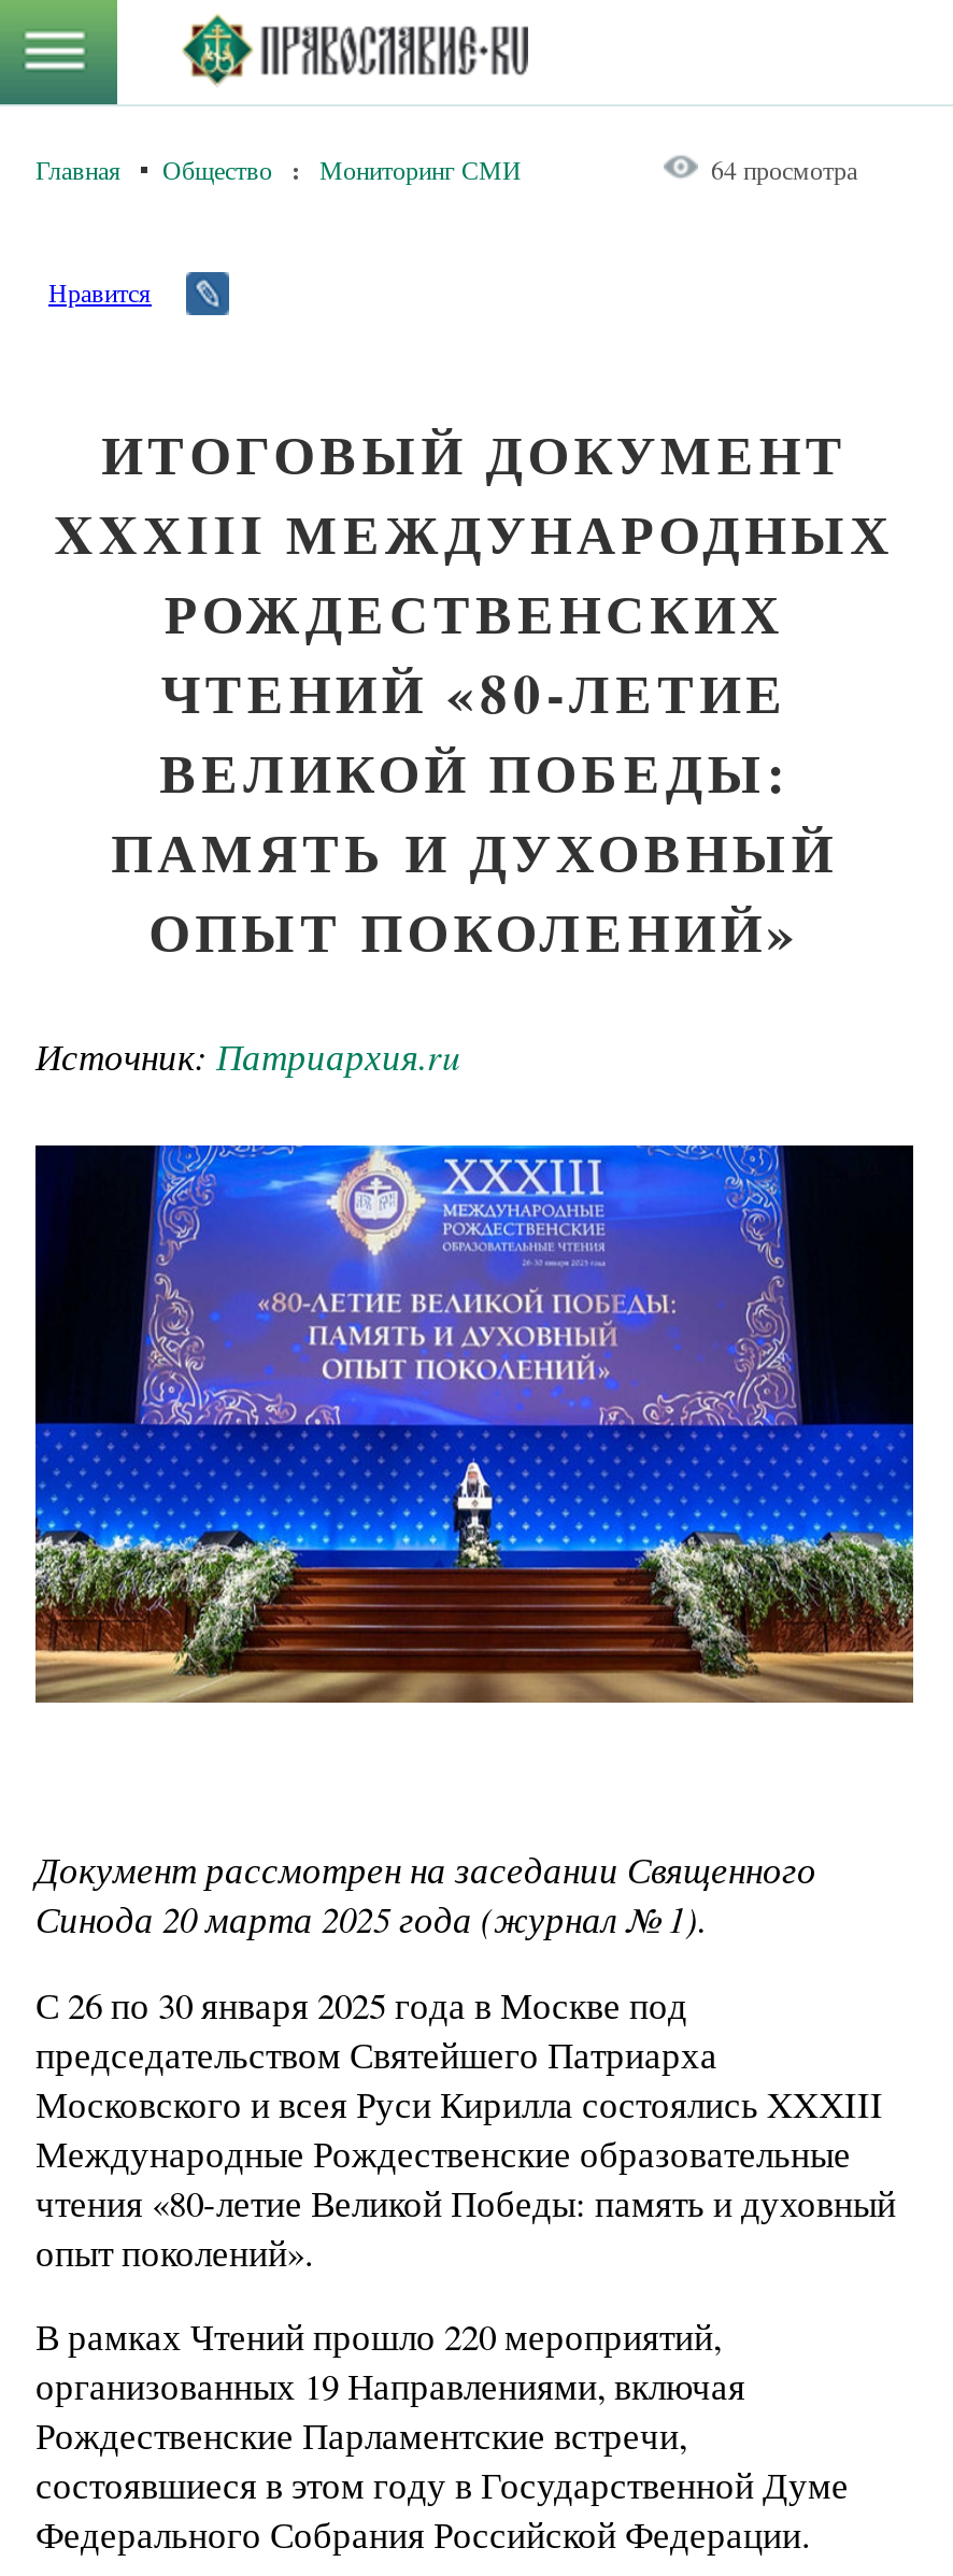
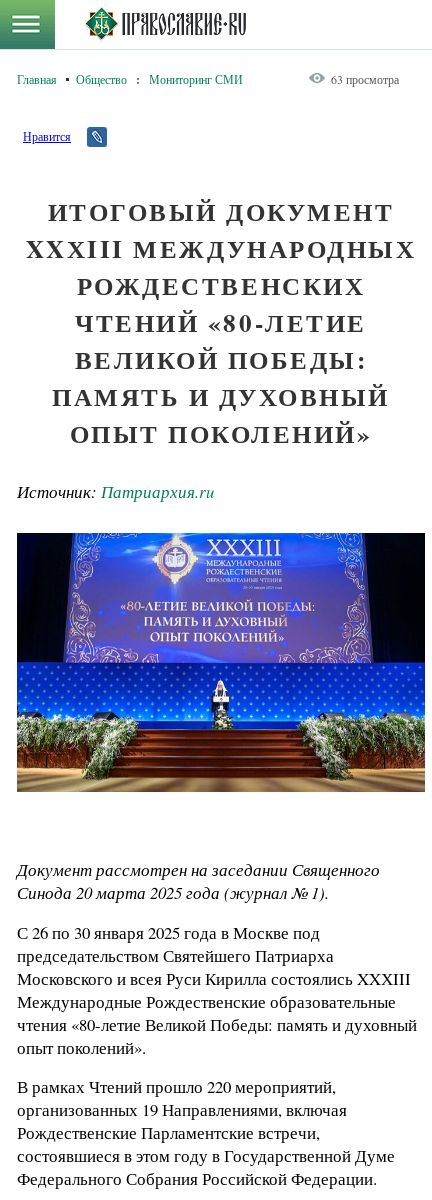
[711,152,857,186] 64 просмотра -> [331,71,399,87] 63 просмотра

